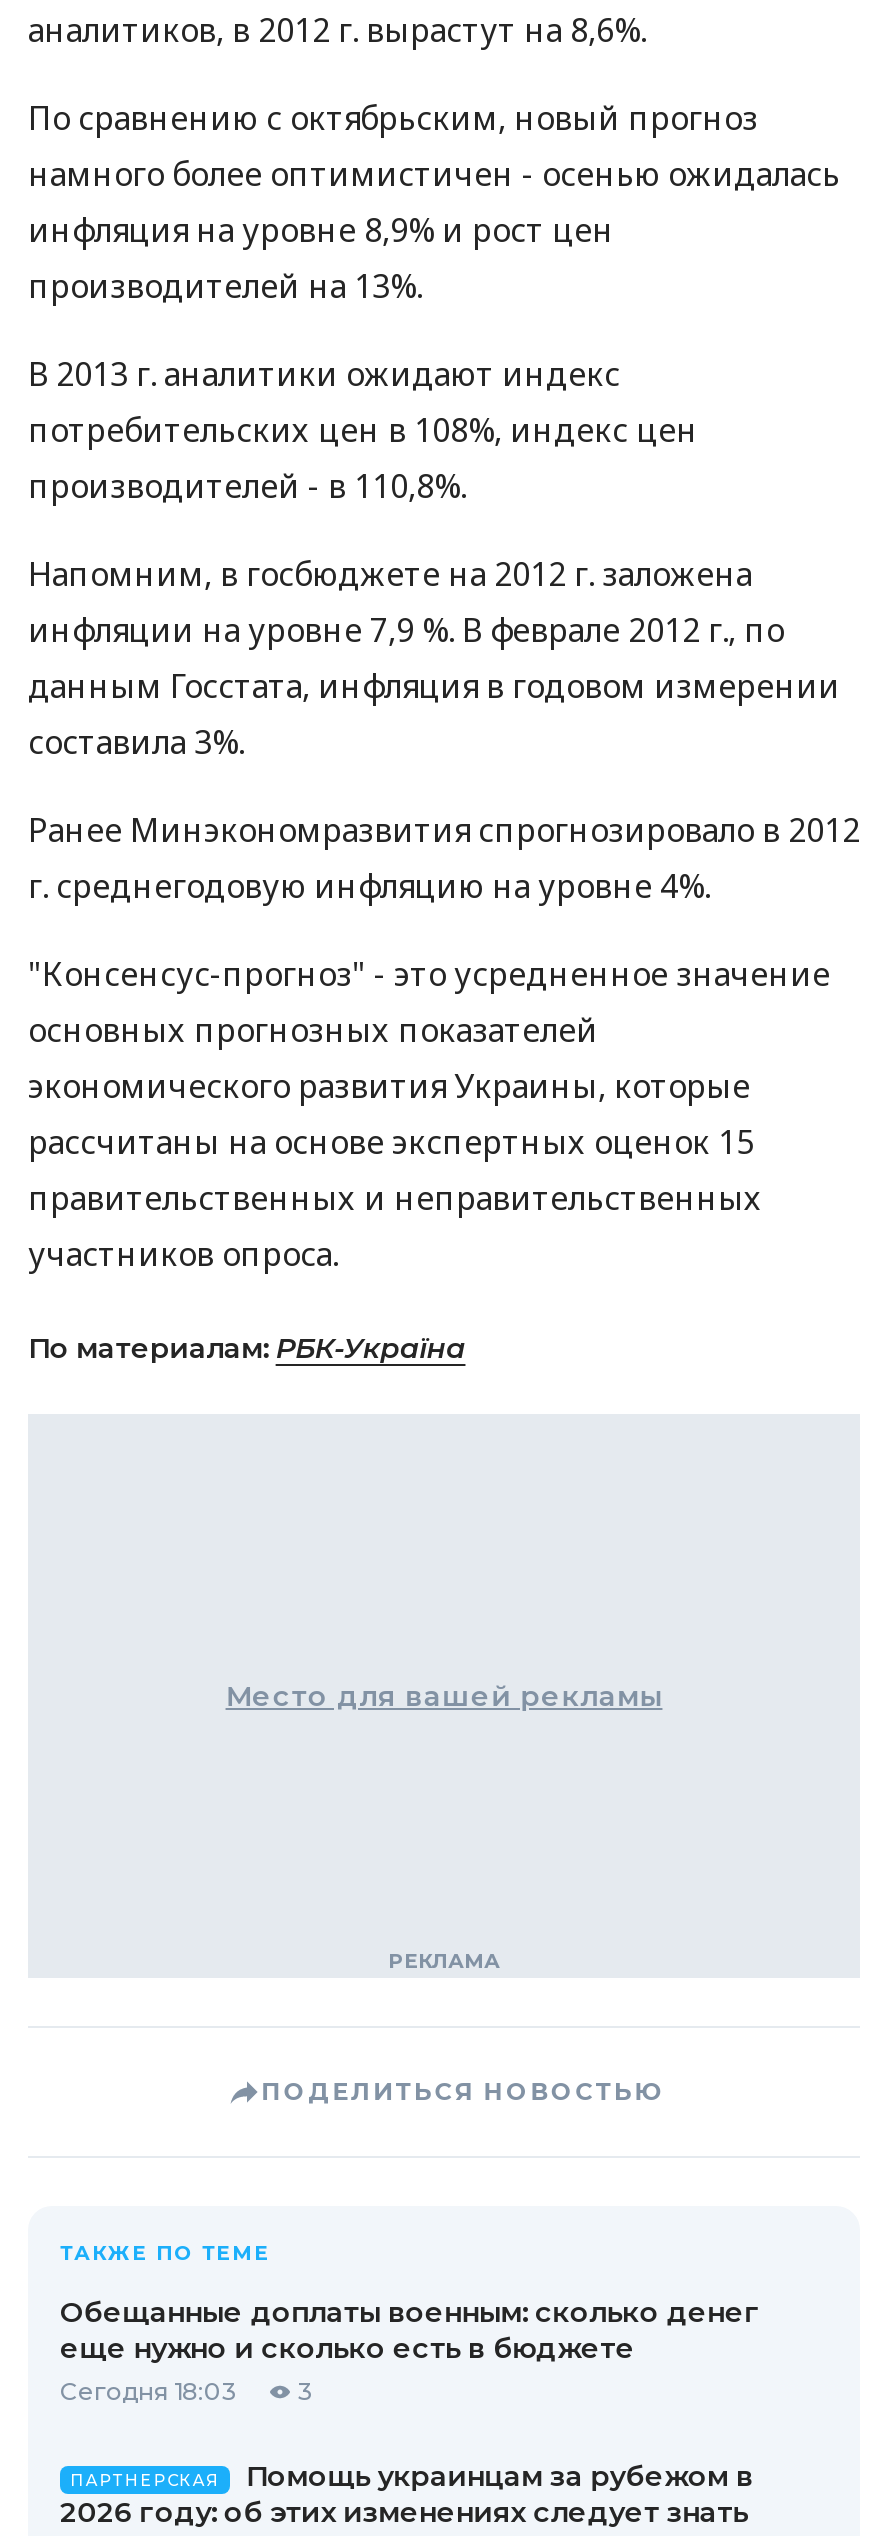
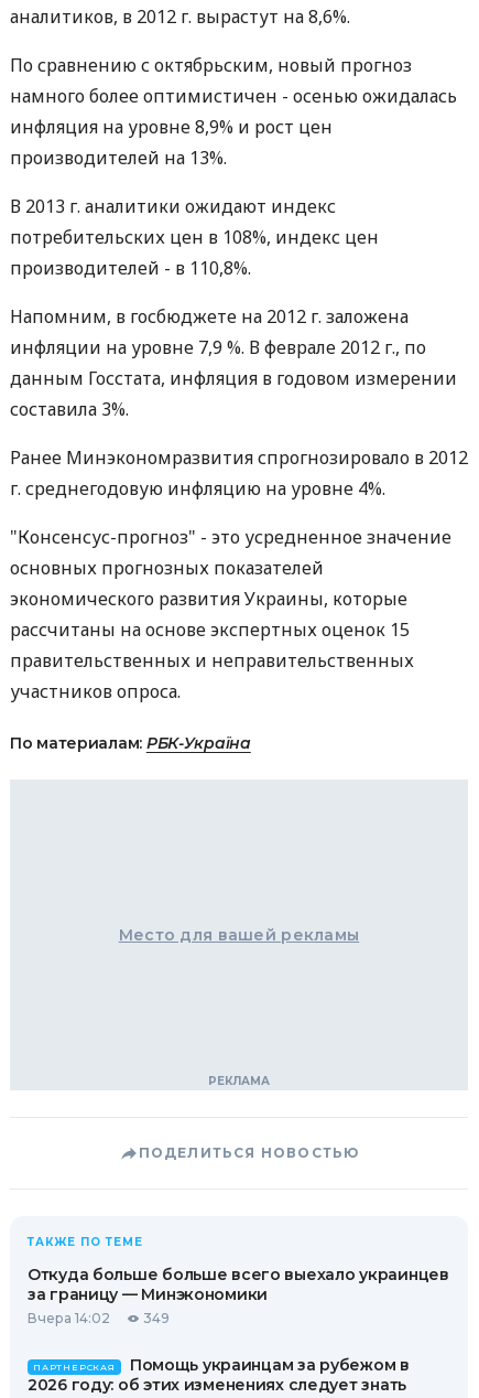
[60,2294,760,2406] Обещанные доплаты военным: сколько денег | еще нужно и сколько есть в бюджете | Сегодня 18:03 | 3 -> [28,1265,449,1326] Откуда больше больше всего выехало украинцев | за границу — Минэкономики | Вчера 14:02 | 349

